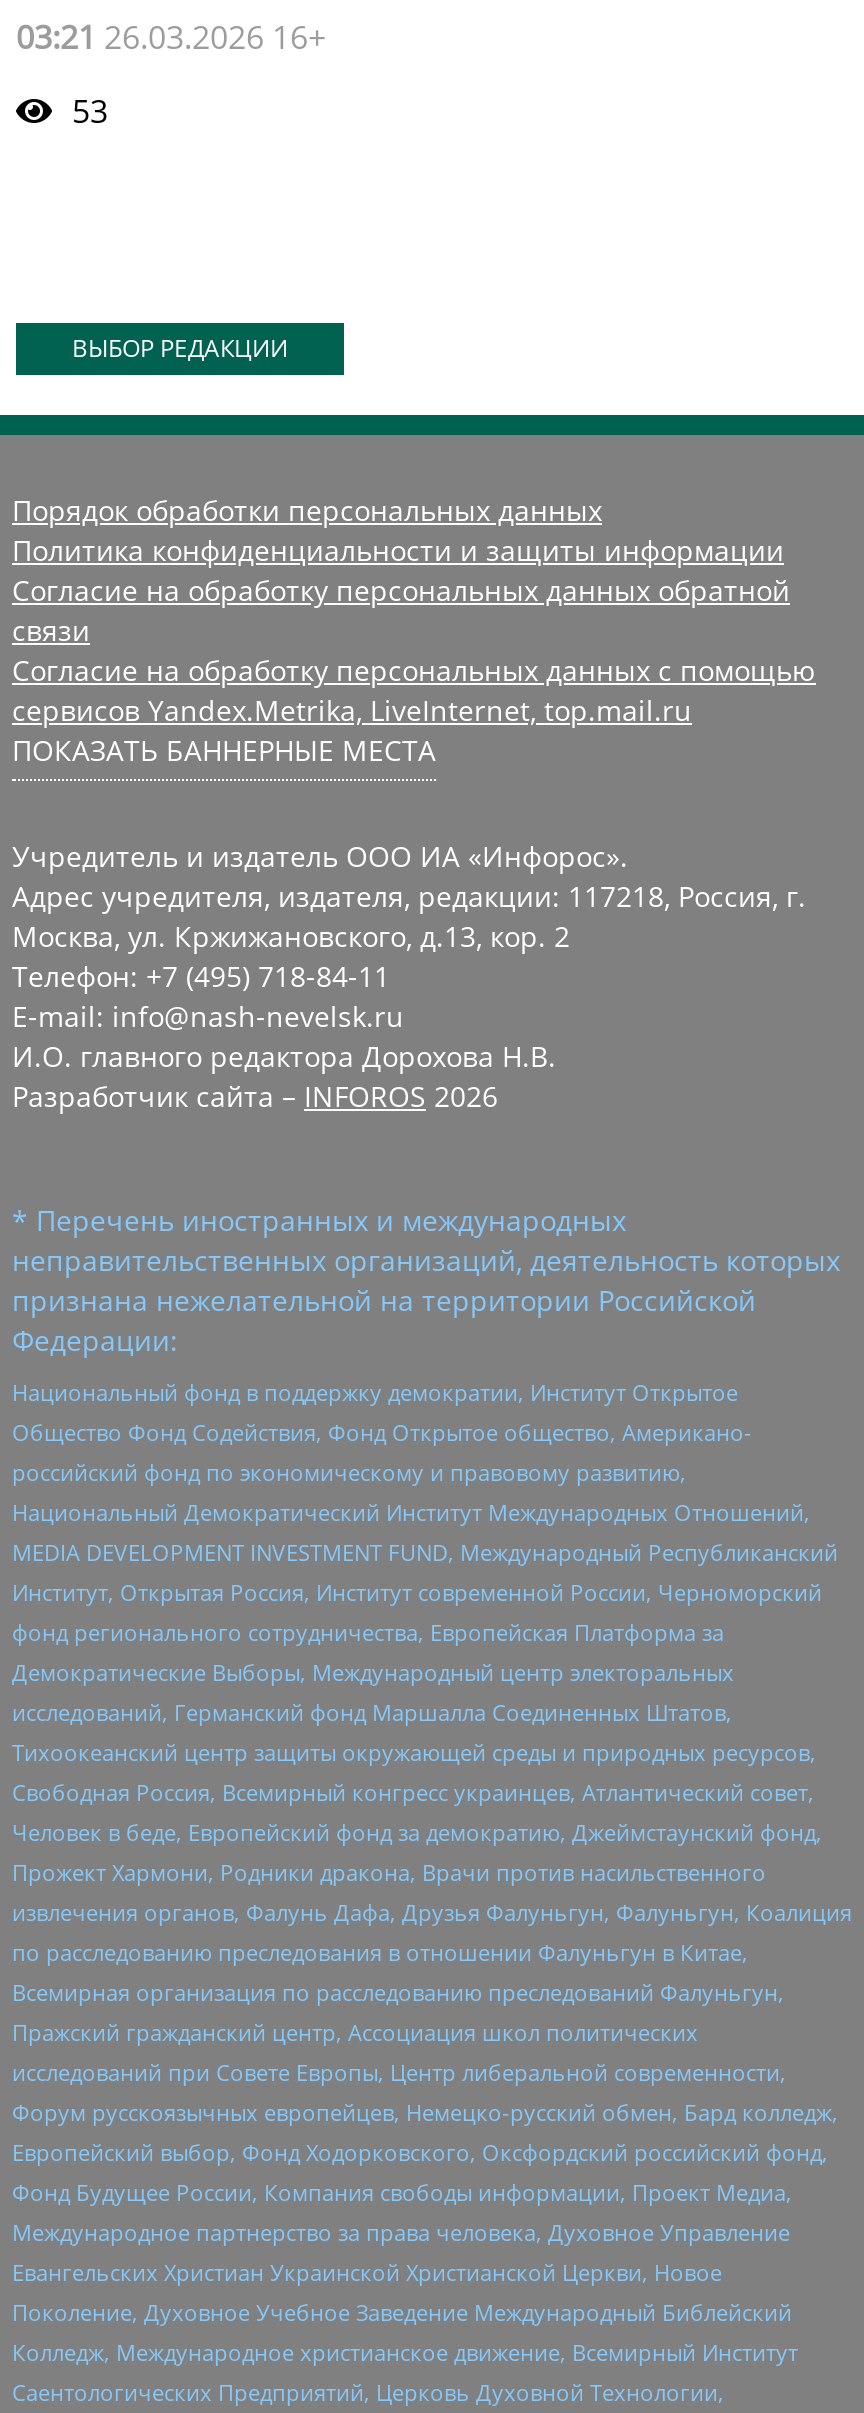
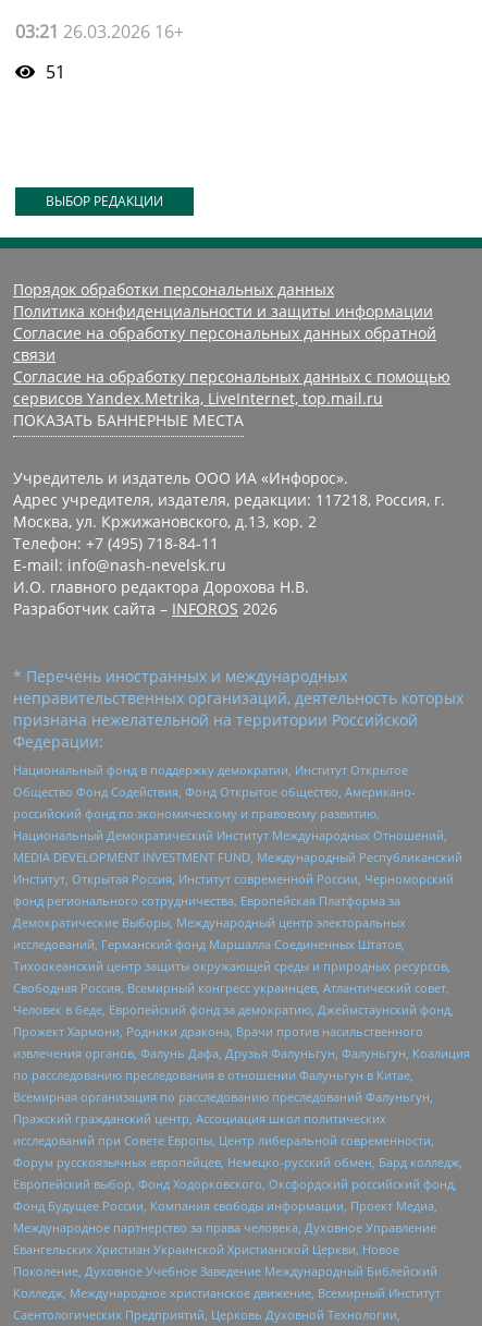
[72,88,108,132] 53 -> [46,59,65,83] 51

